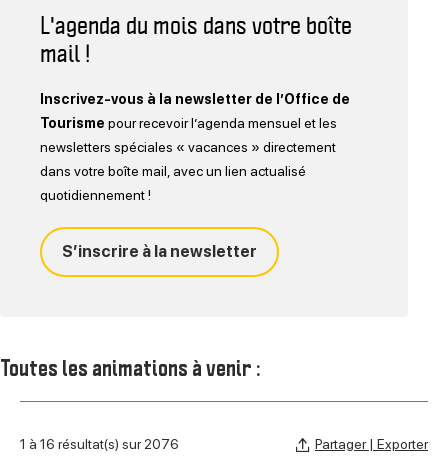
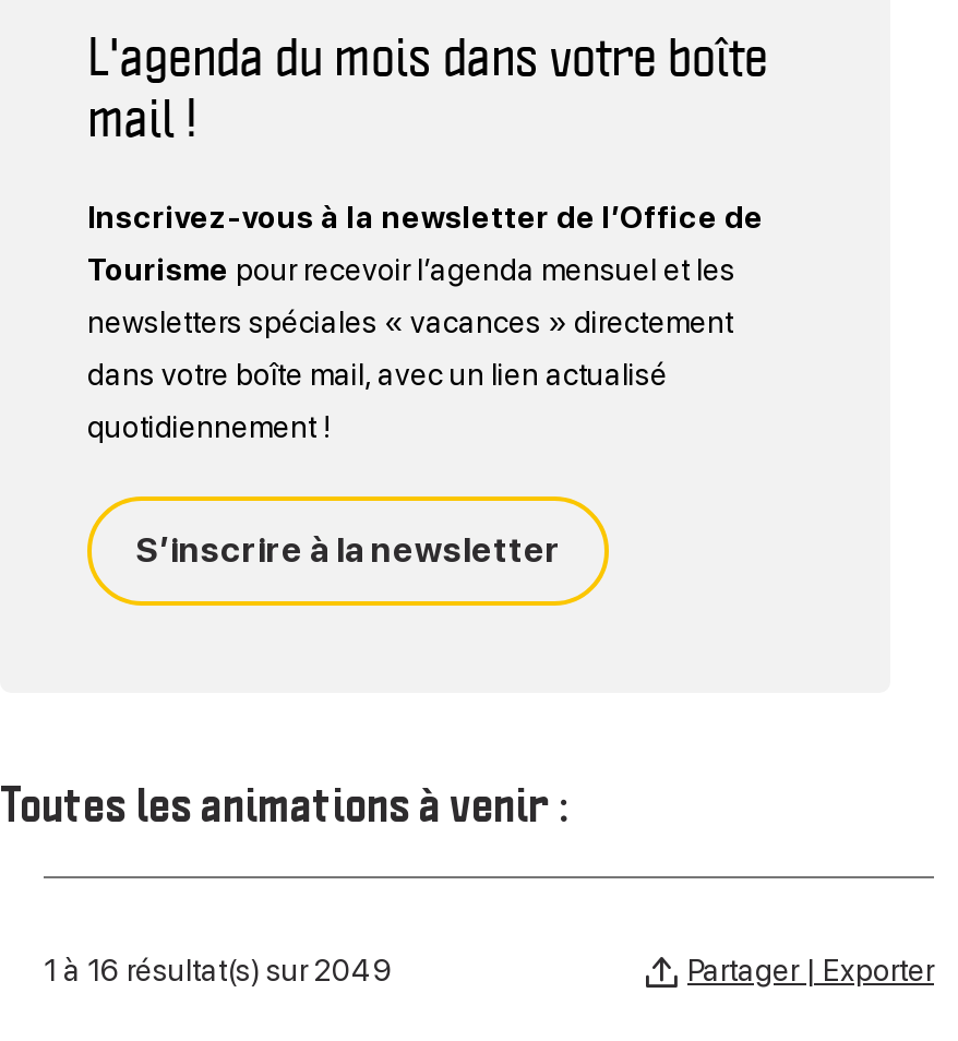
[20,436,179,452] 1 à 16 résultat(s) sur 2076 -> [44,953,393,988] 1 à 16 résultat(s) sur 2049

